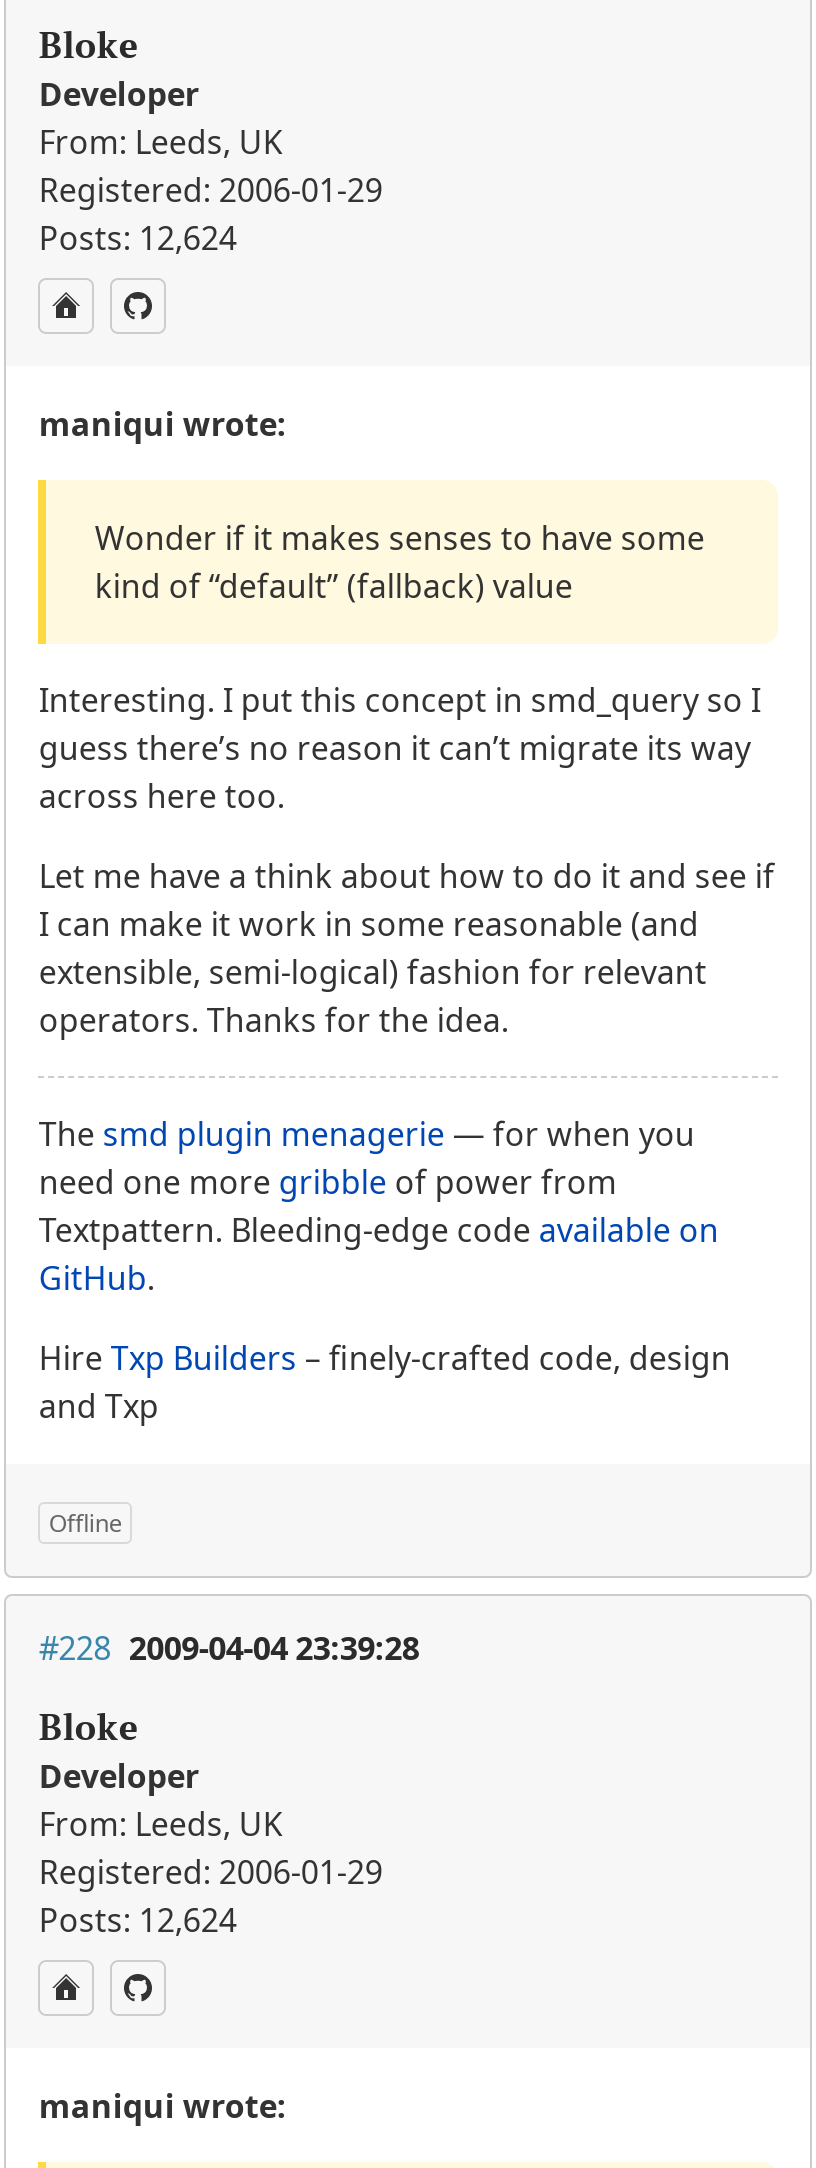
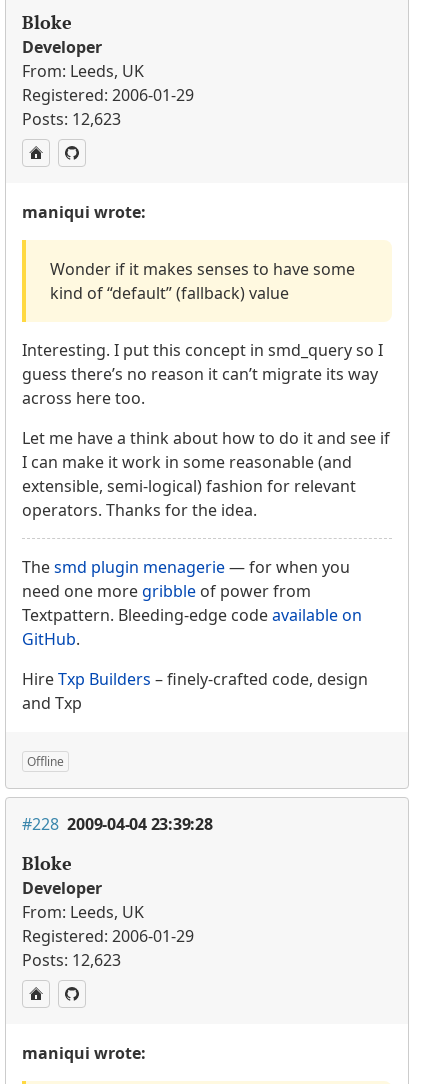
[39,215,237,259] Posts: 12,624 -> [22,107,121,129] Posts: 12,623
[39,1898,237,1942] Posts: 12,624 -> [22,949,121,971] Posts: 12,623

